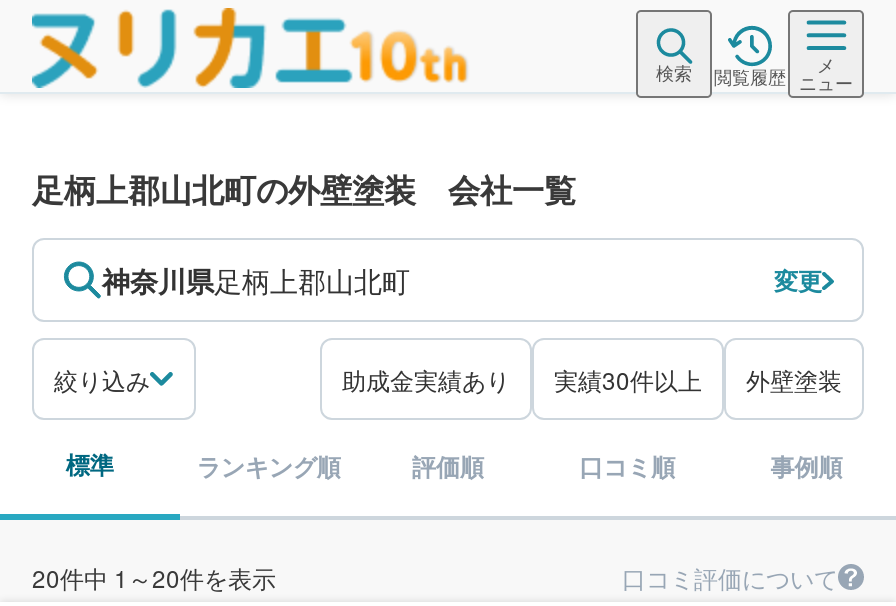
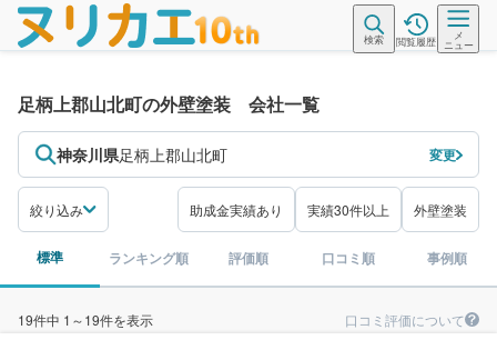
[32,560,276,594] 20件中 1～20件を表示 -> [18,310,153,329] 19件中 1～19件を表示

